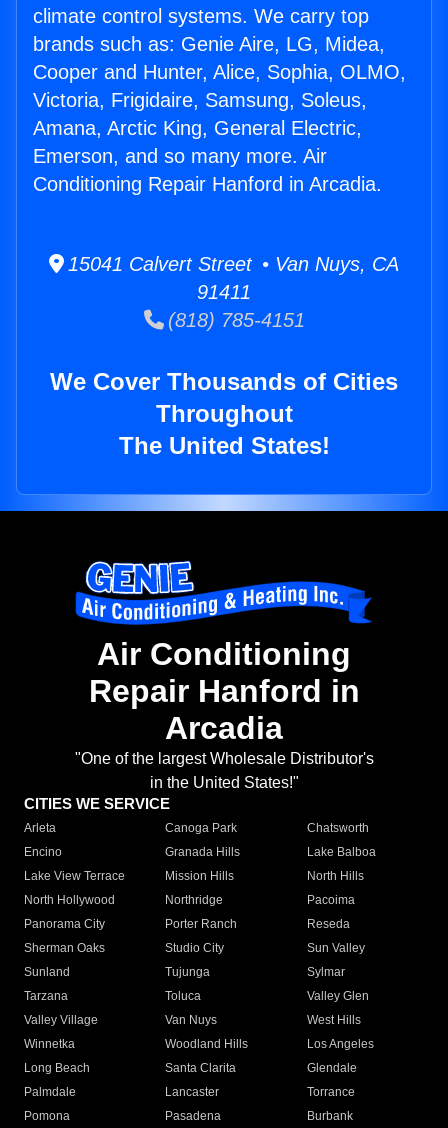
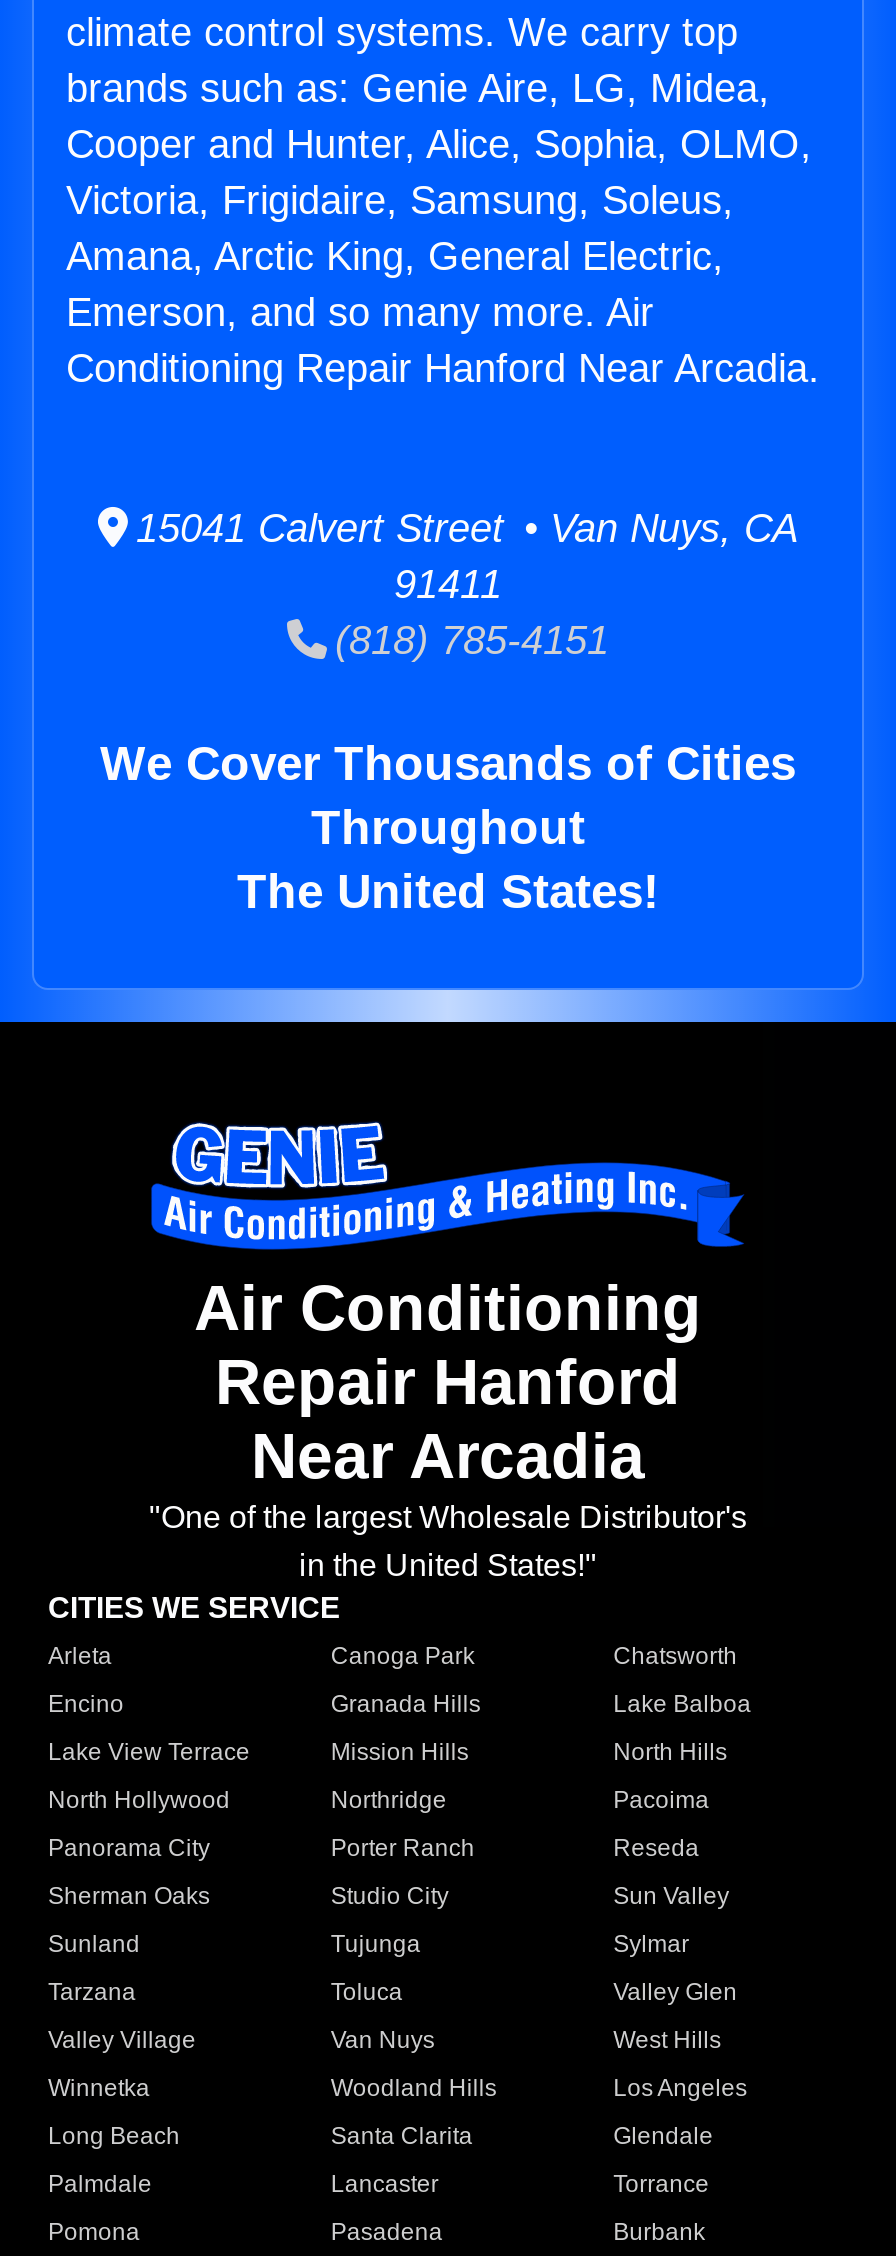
[33,173,382,195] Conditioning Repair Hanford in Arcadia. -> [66,346,820,390] Conditioning Repair Hanford Near Arcadia.
[88,673,359,746] Repair Hanford in | Arcadia -> [215,1347,681,1493] Repair Hanford | Near Arcadia

